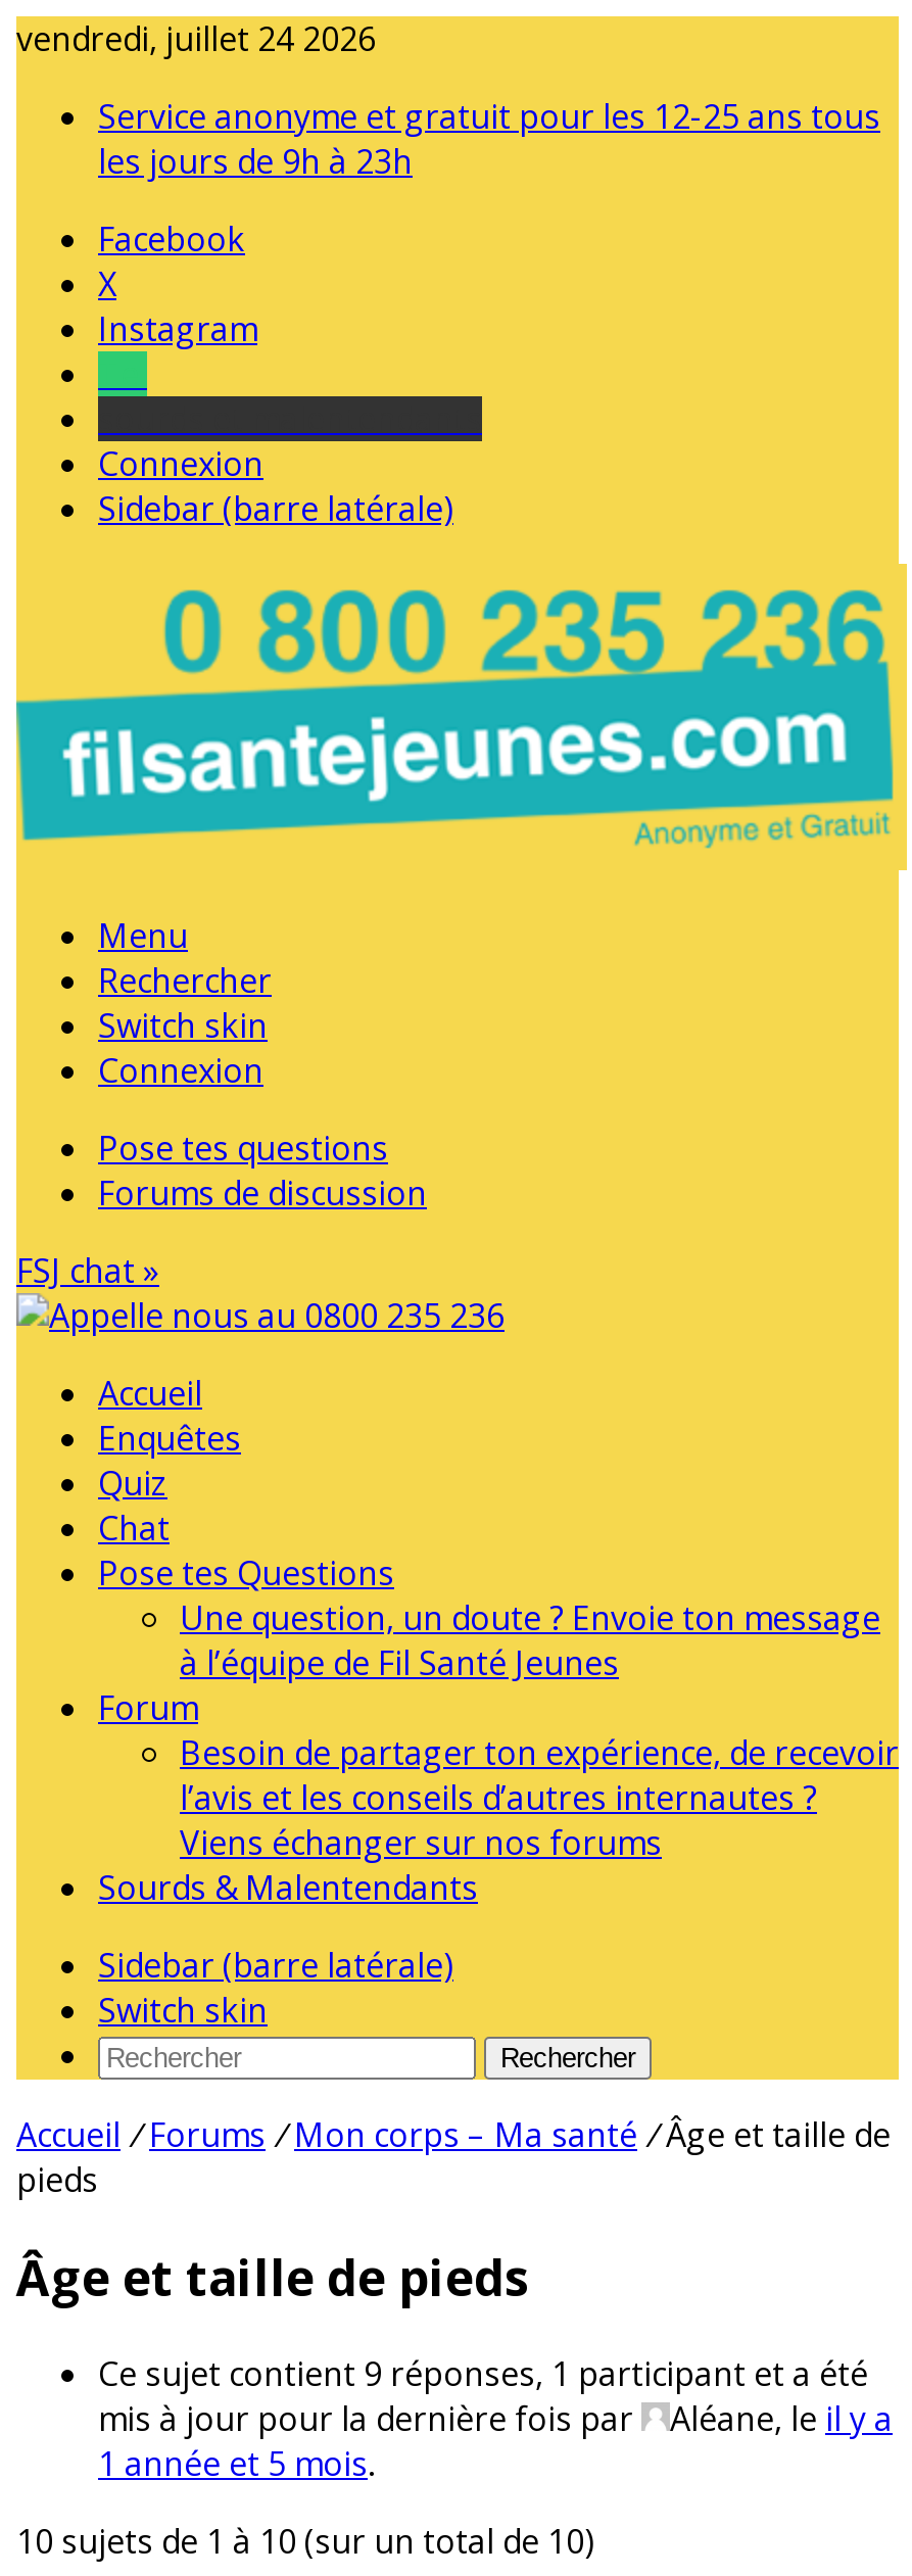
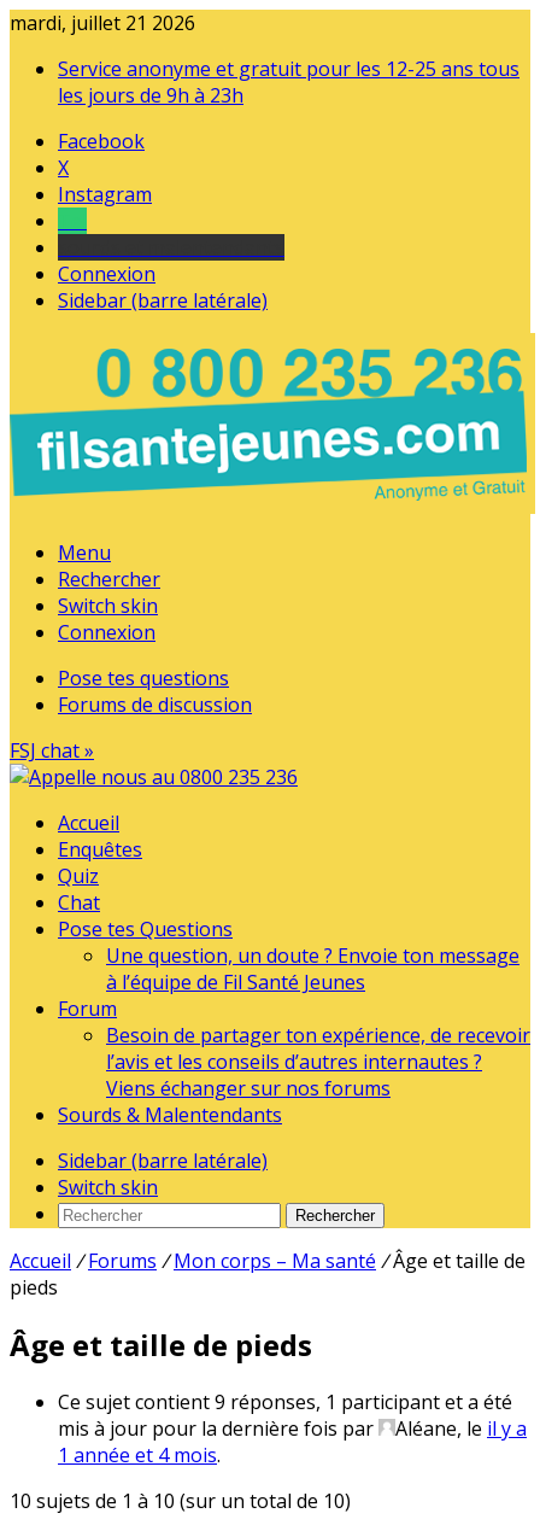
[16,16,376,61] vendredi, juillet 24 2026 -> [10,10,195,36] mardi, juillet 21 2026
[98,2441,374,2486] 1 année et 5 mois. -> [58,1442,221,1468] 1 année et 4 mois.

